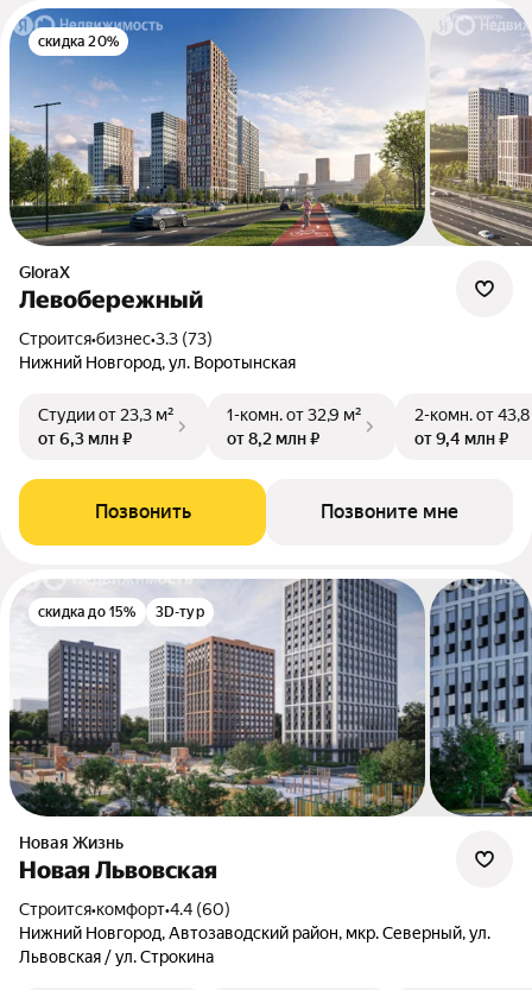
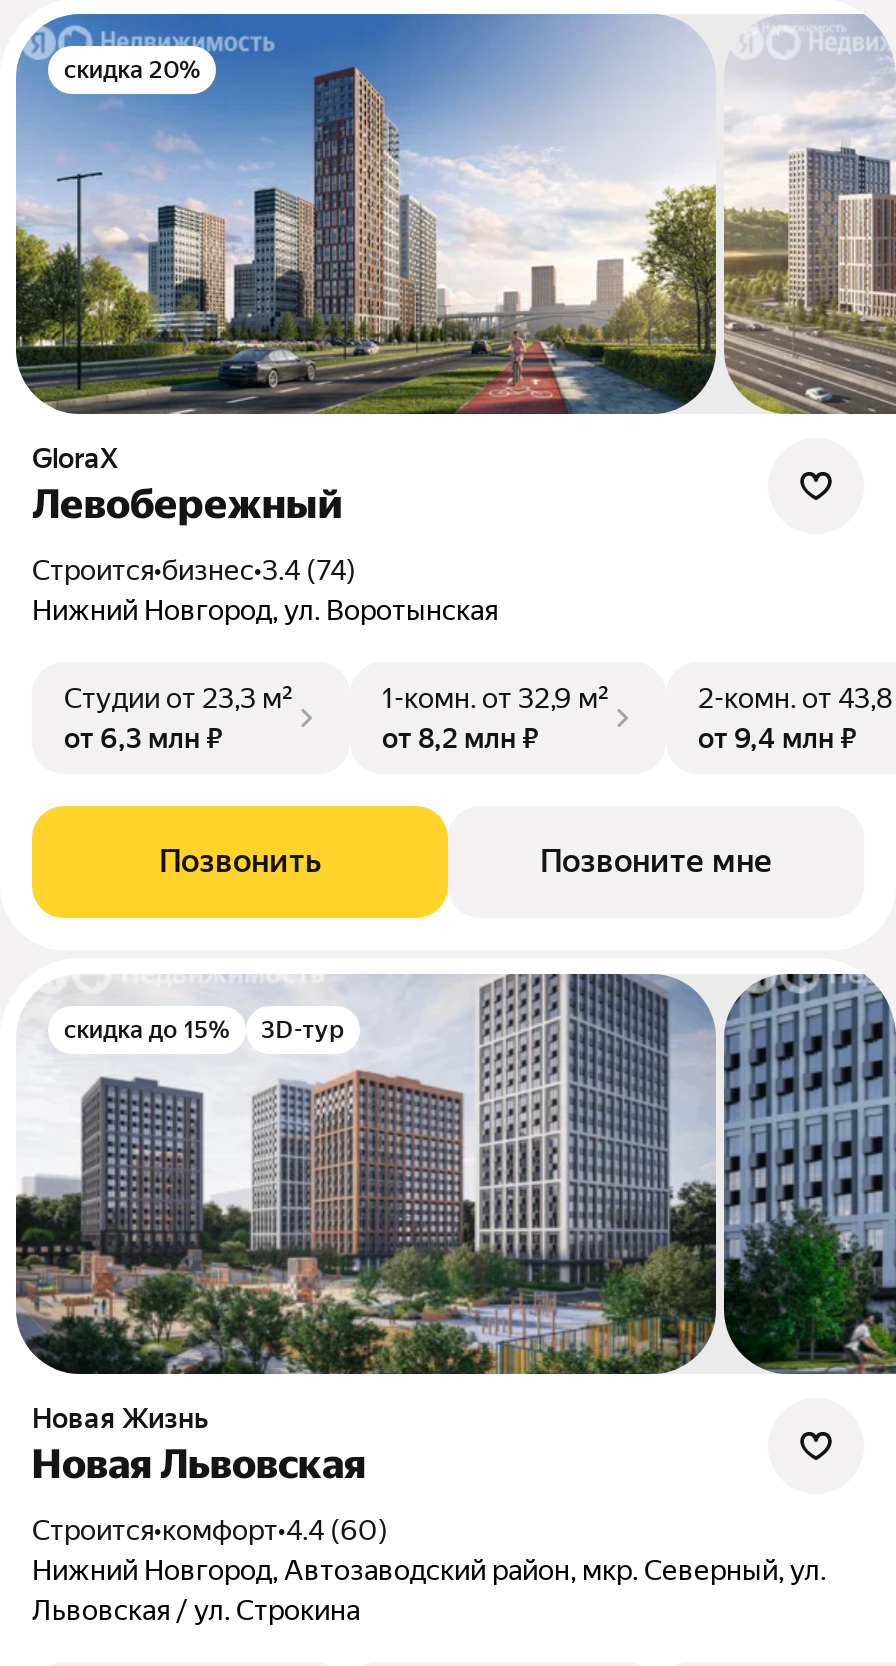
[30,329,213,348] Строится•бизнес•3.3 (73) -> [50,554,356,586] Строится•бизнес•3.4 (74)

